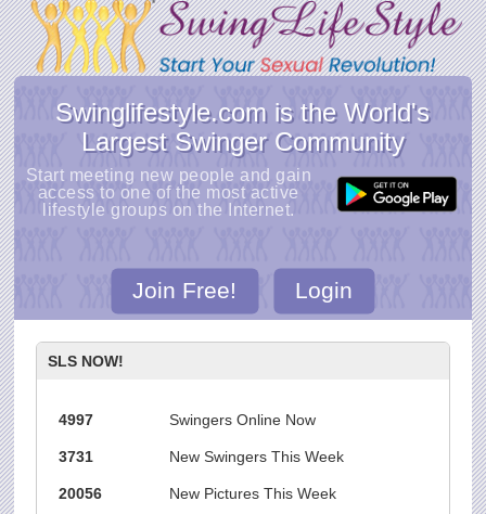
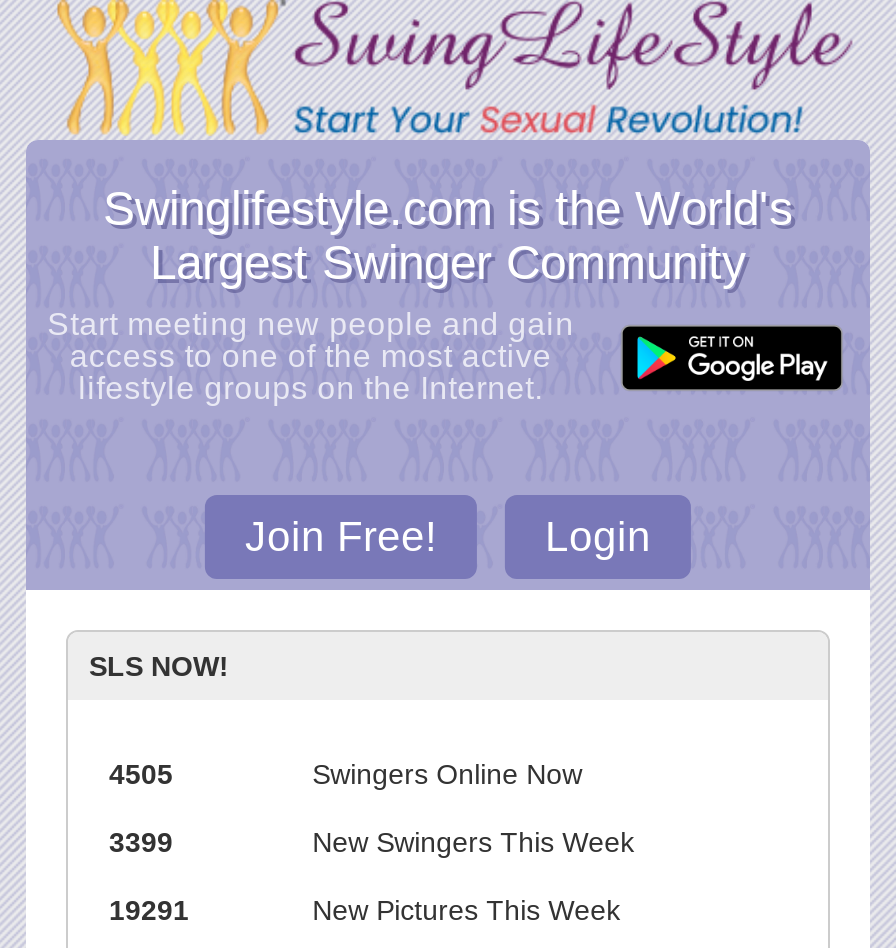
[59,411,94,428] 4997 -> [109,757,173,789] 4505
[59,448,94,465] 3731 -> [109,825,173,857] 3399
[59,484,102,502] 20056 -> [109,893,189,925] 19291

